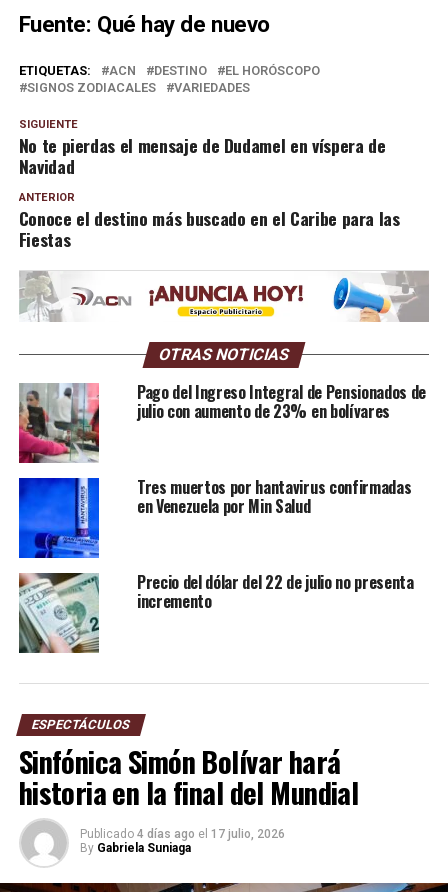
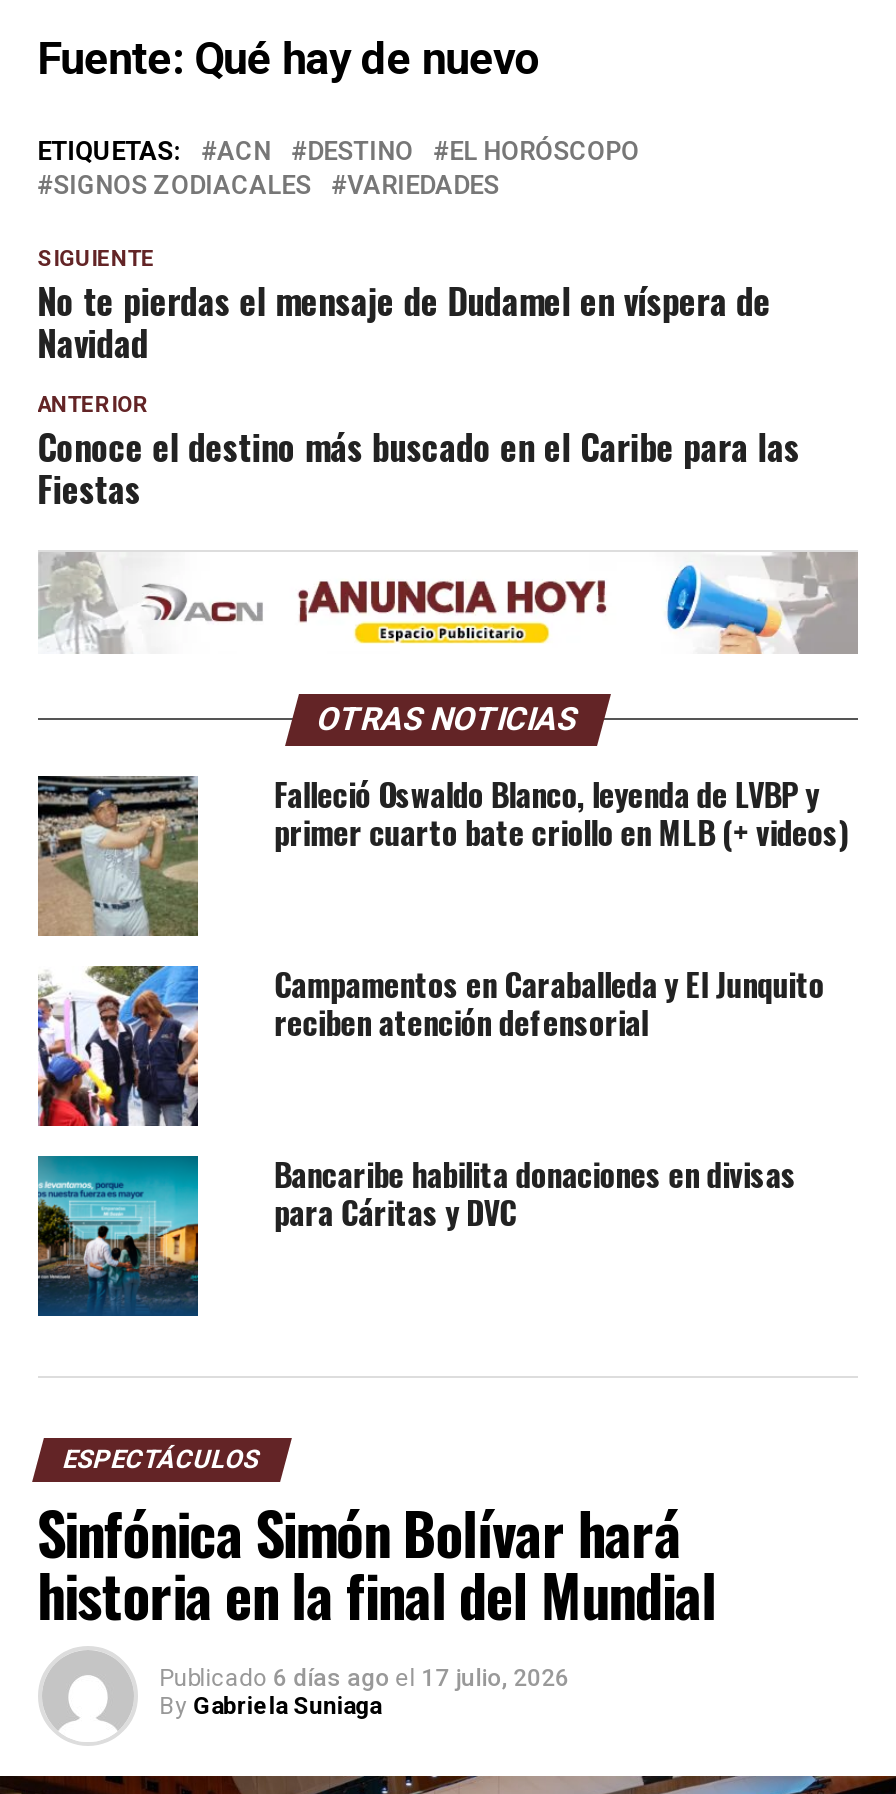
[18,380,426,464] [image] | Pago del Ingreso Integral de Pensionados de | julio con aumento de 23% en bolívares -> [36,769,848,938] [image] | Falleció Oswaldo Blanco, leyenda de LVBP y | primer cuarto bate criollo en MLB (+ videos)
[18,475,411,559] [image] | Tres muertos por hantavirus confirmadas | en Venezuela por Min Salud -> [36,959,824,1128] [image] | Campamentos en Caraballeda y El Junquito | reciben atención defensorial
[18,570,414,654] [image] | Precio del dólar del 22 de julio no presenta | incremento -> [36,1149,796,1318] [image] | Bancaribe habilita donaciones en divisas | para Cáritas y DVC
[80,827,285,841] Publicado 4 días ago el 17 julio, 2026 -> [159,1663,569,1691] Publicado 6 días ago el 17 julio, 2026

